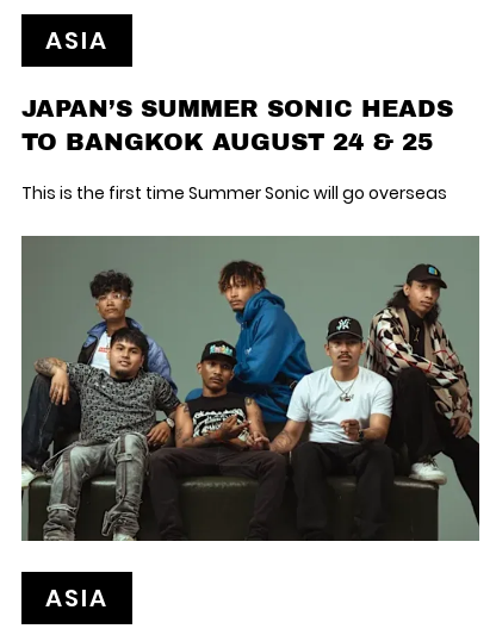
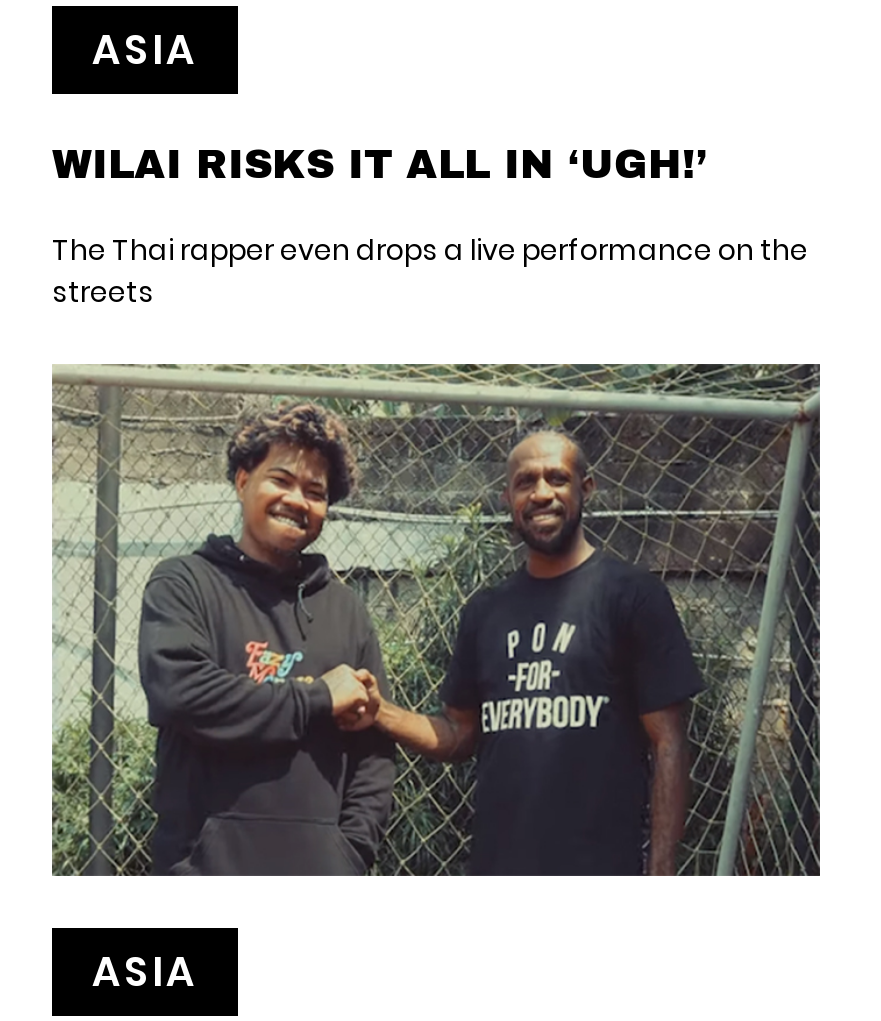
[21,91,453,158] JAPAN’S SUMMER SONIC HEADS | TO BANGKOK AUGUST 24 & 25 -> [52,135,708,191] WILAI RISKS IT ALL IN ‘UGH!’
[21,181,447,205] This is the first time Summer Sonic will go overseas -> [52,231,808,313] The Thai rapper even drops a live performance on the | streets
[21,236,479,541] [image] -> [52,364,820,876] [image]

